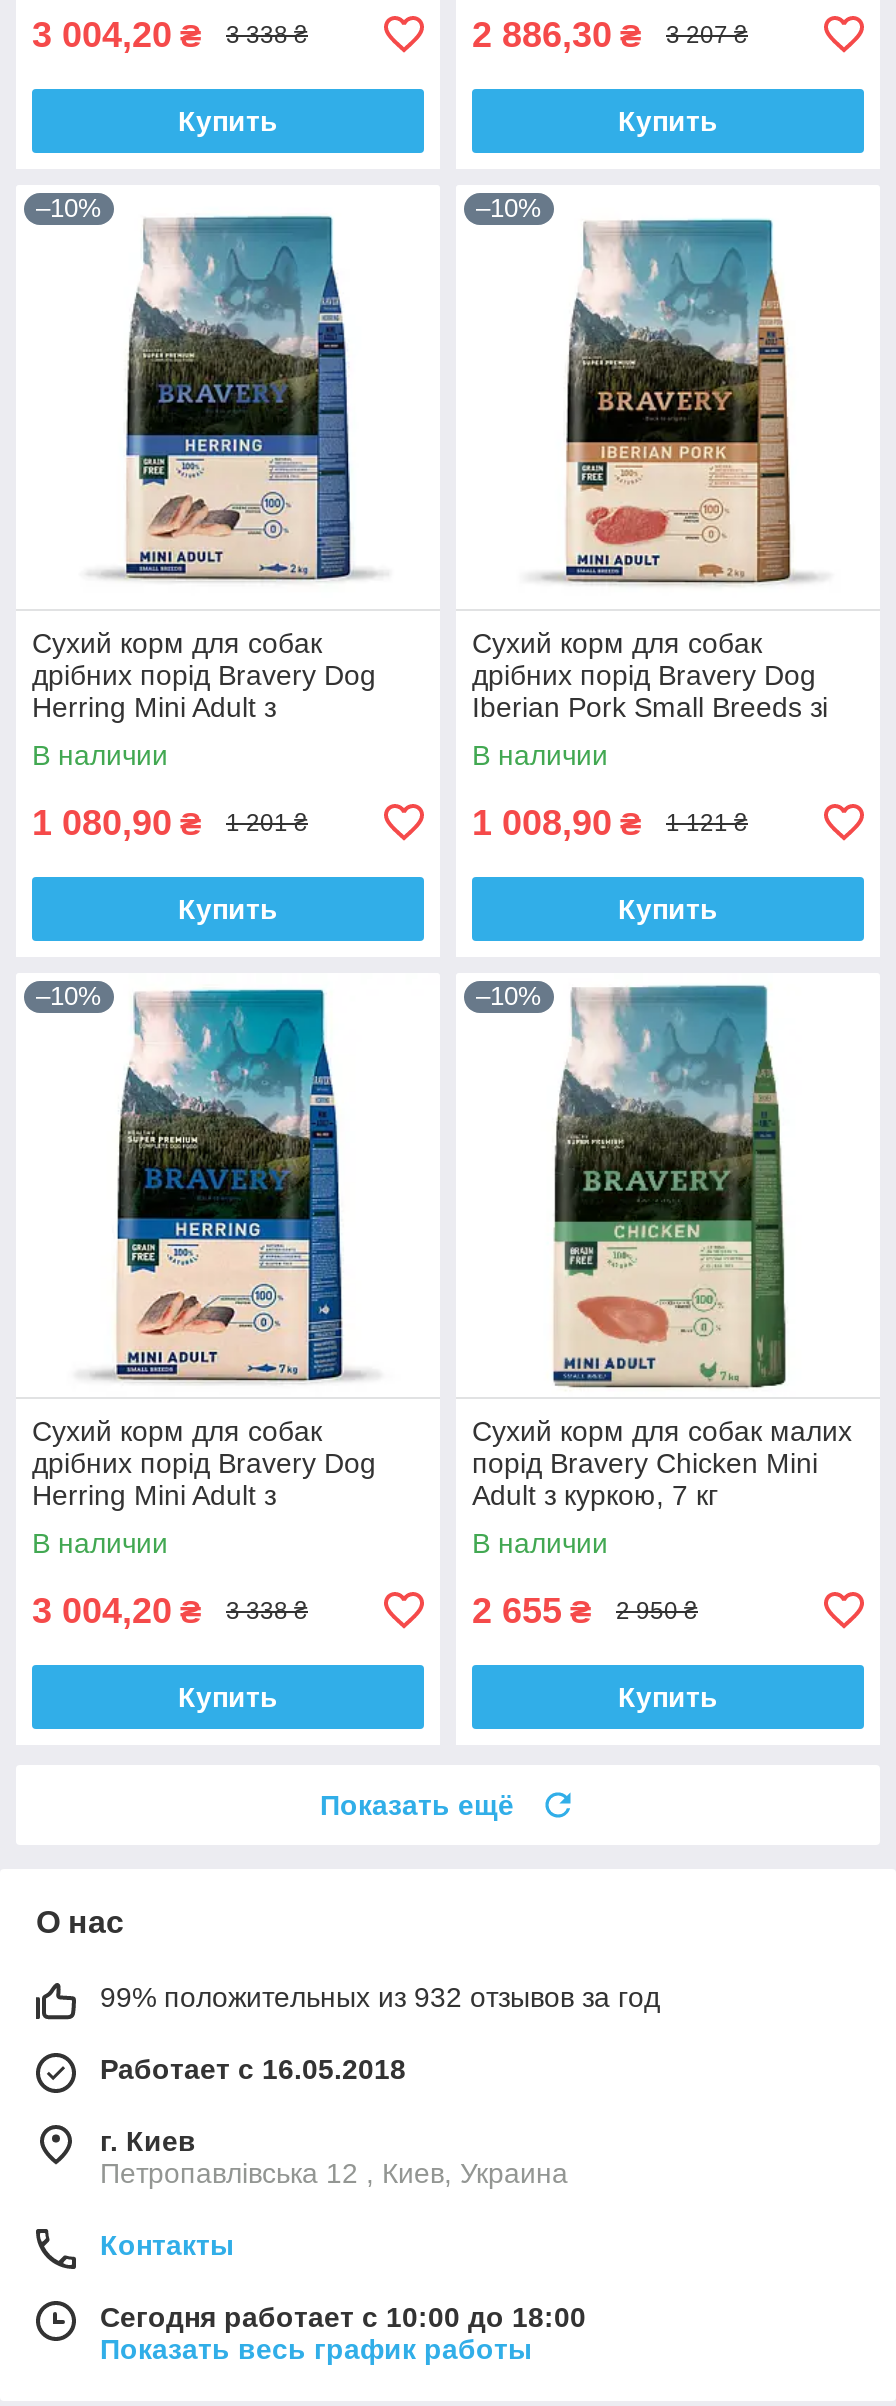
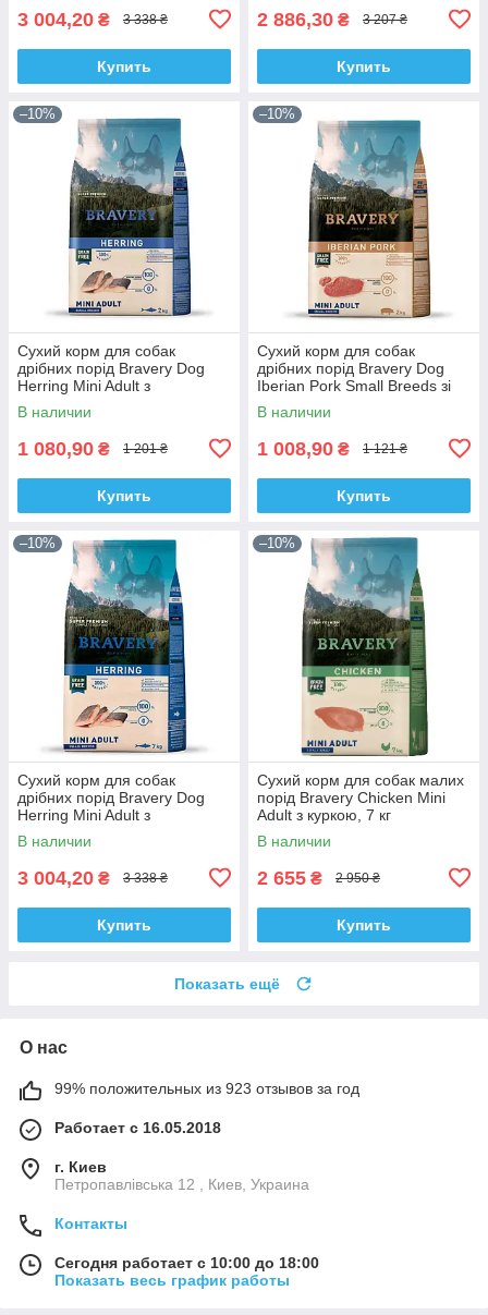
[100,1981,660,2013] 99% положительных из 932 отзывов за год -> [54,1079,359,1097] 99% положительных из 923 отзывов за год

